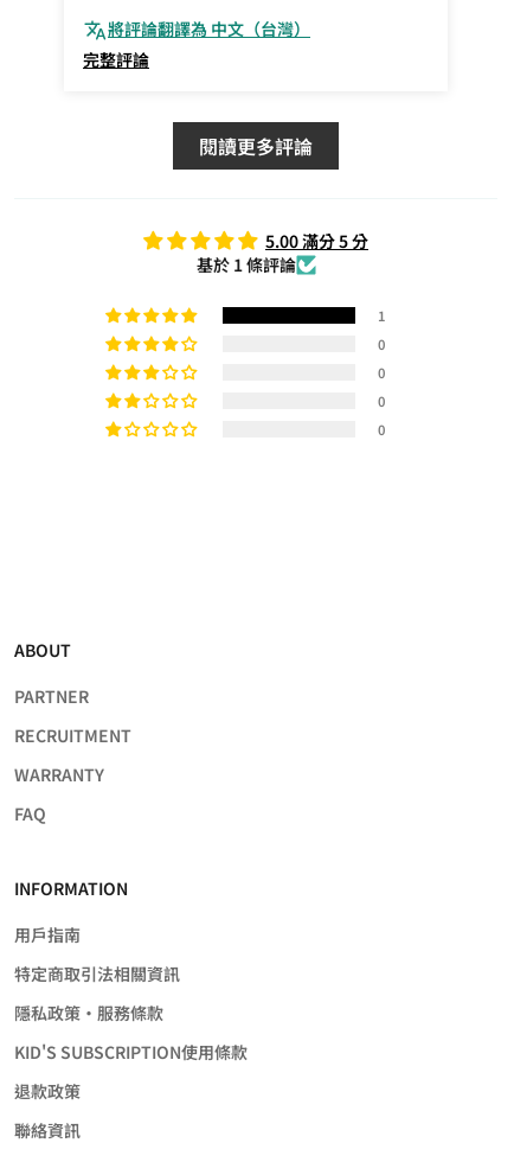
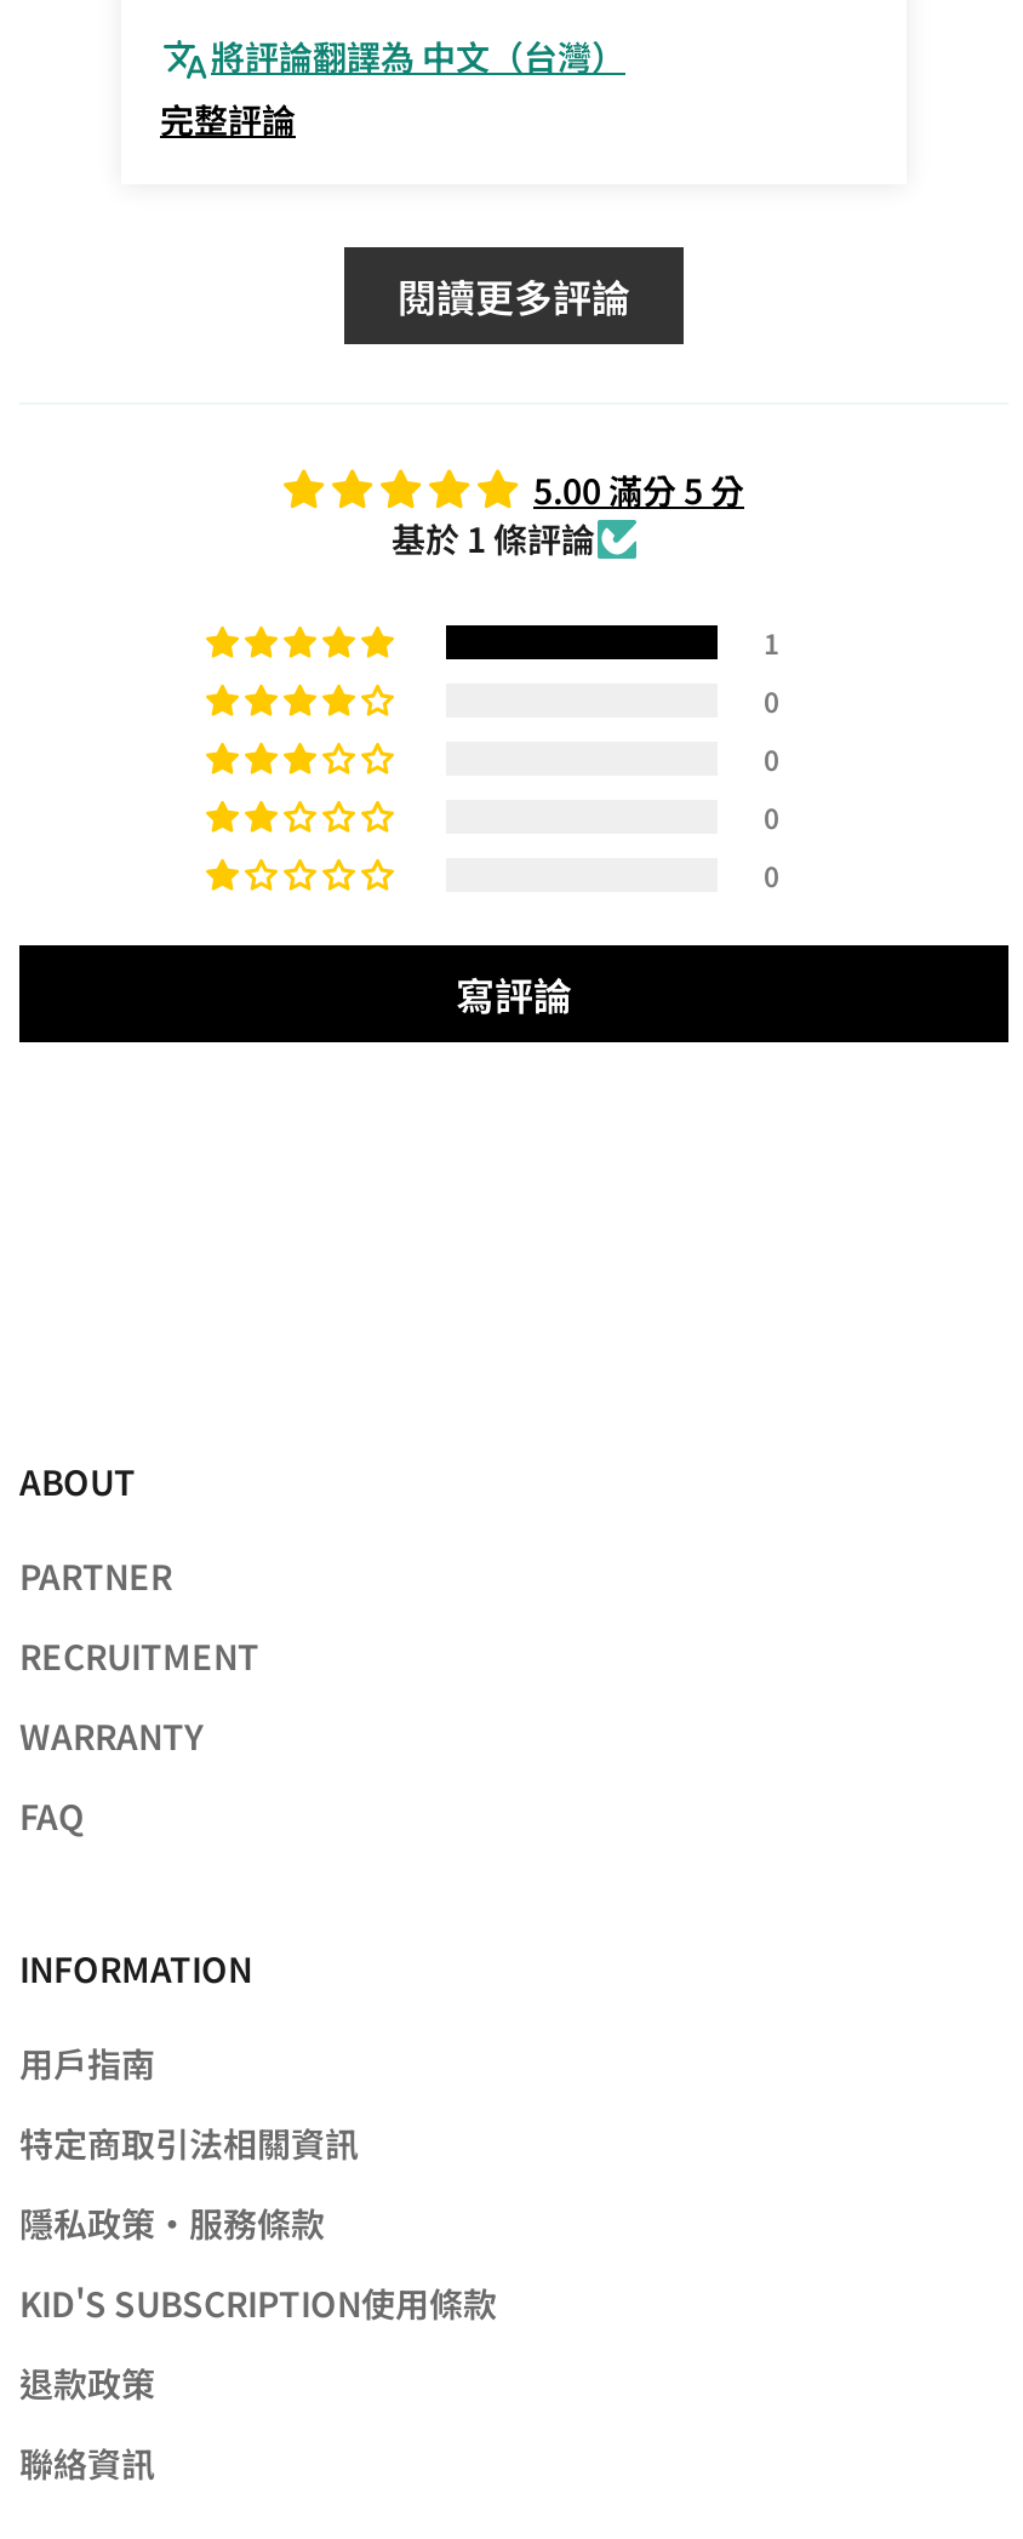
none -> [456,965,572,1023] 寫評論

